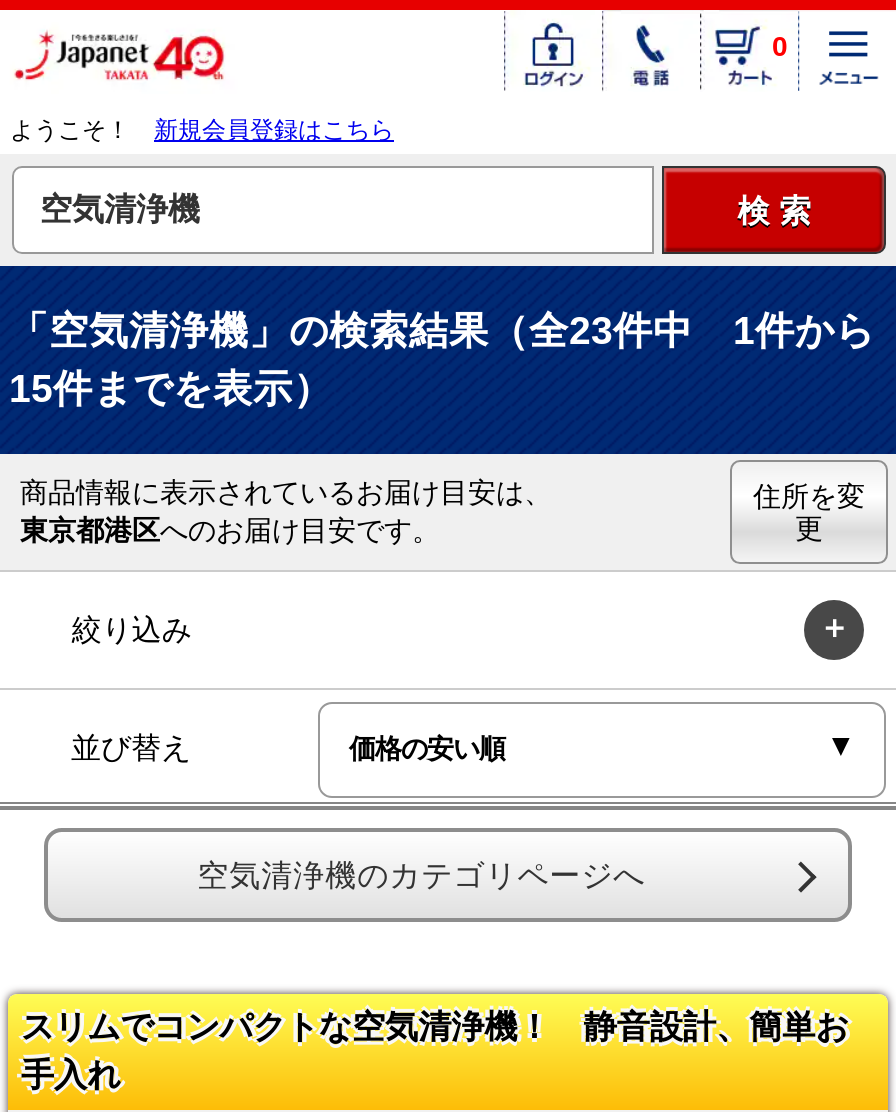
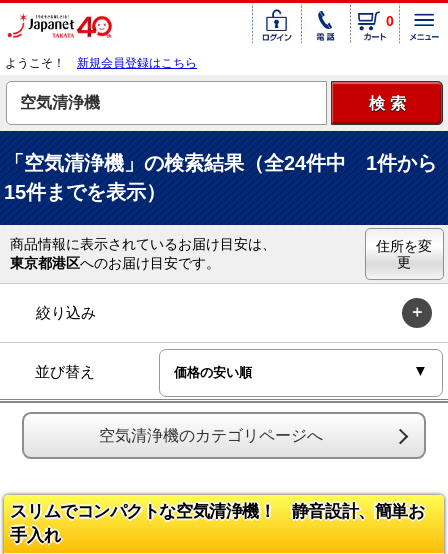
[9,308,875,352] 「空気清浄機」の検索結果（全23件中 1件から -> [4,152,437,174] 「空気清浄機」の検索結果（全24件中 1件から

